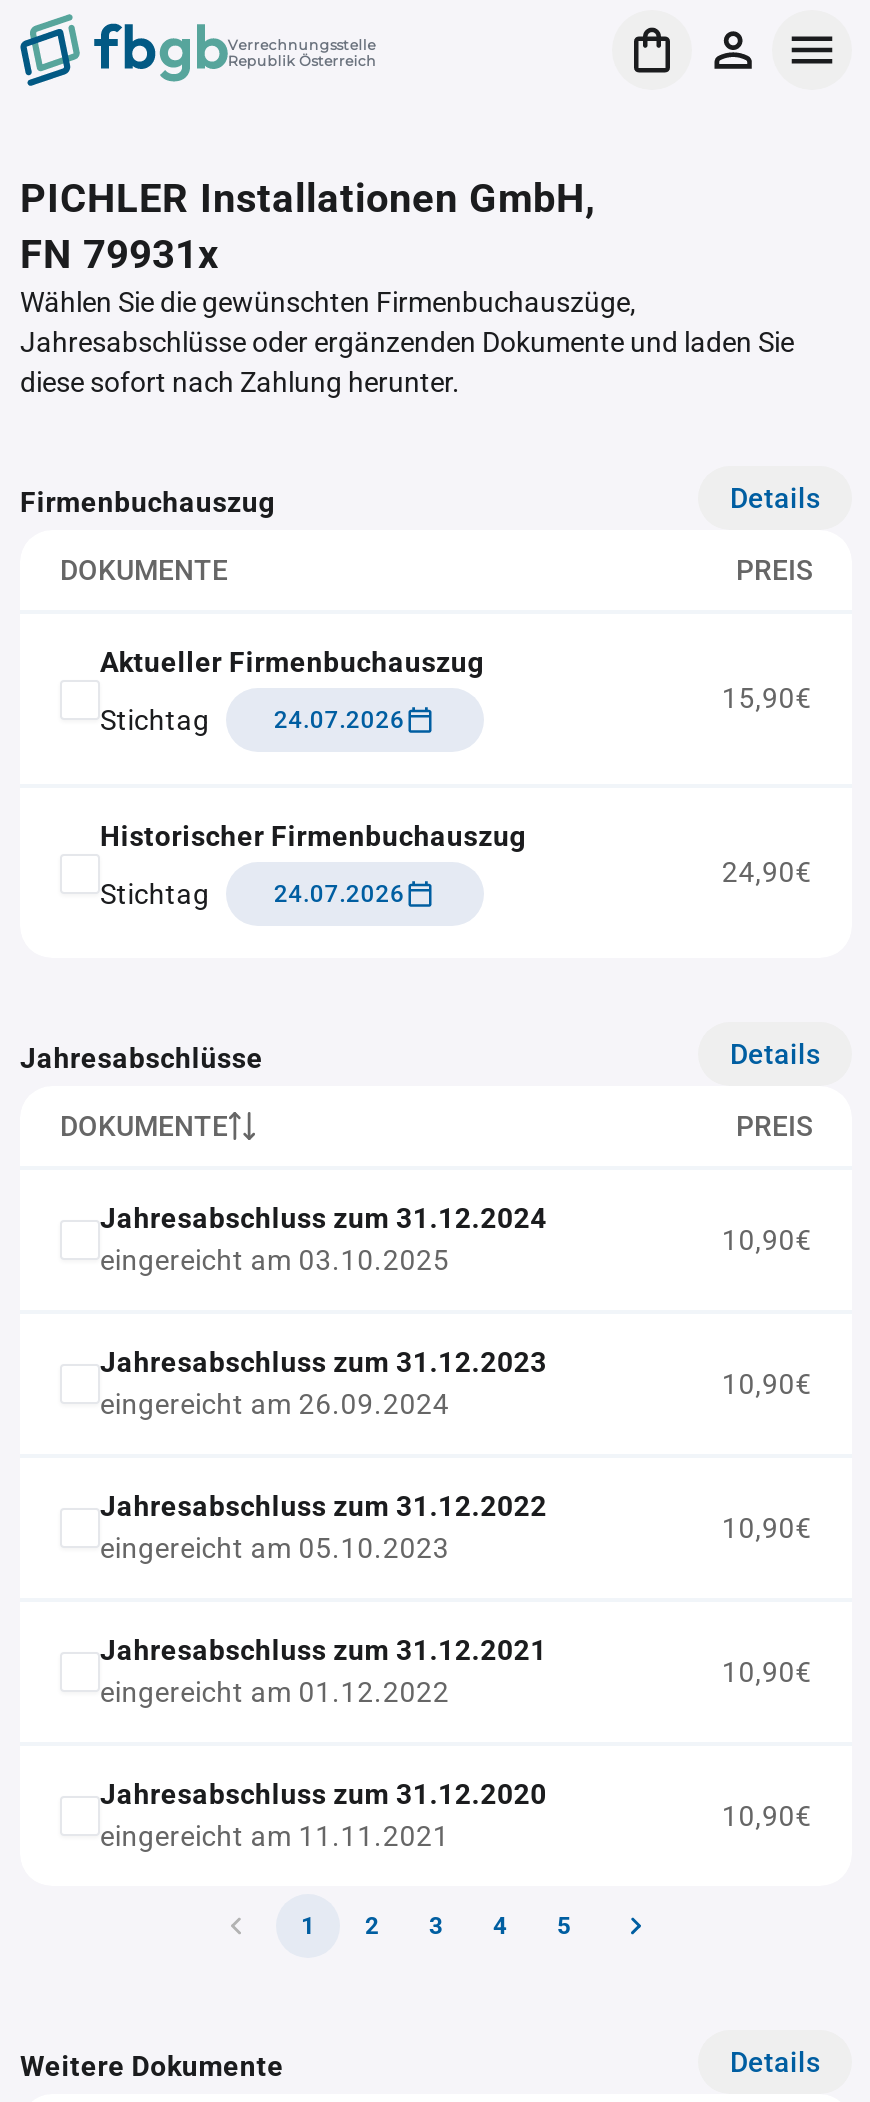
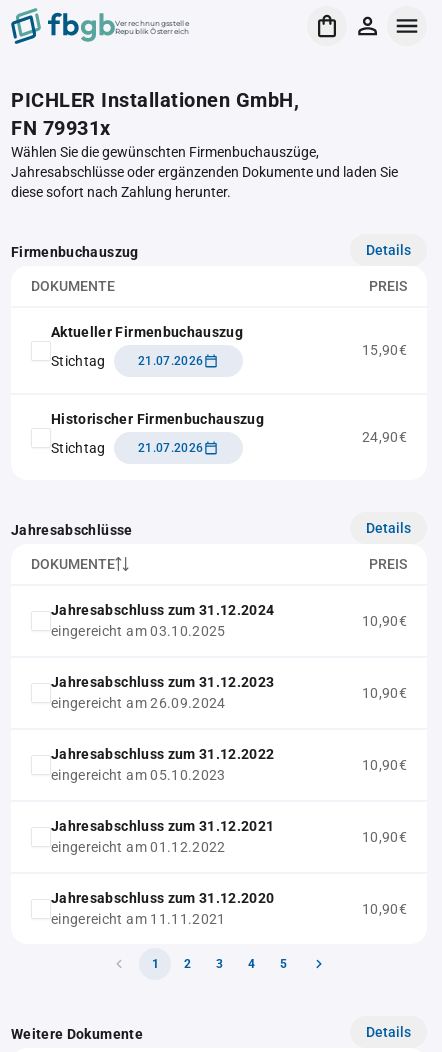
[274,706,405,734] 24.07.2026 -> [138,354,203,368] 21.07.2026
[274,880,405,908] 24.07.2026 -> [138,441,203,455] 21.07.2026

